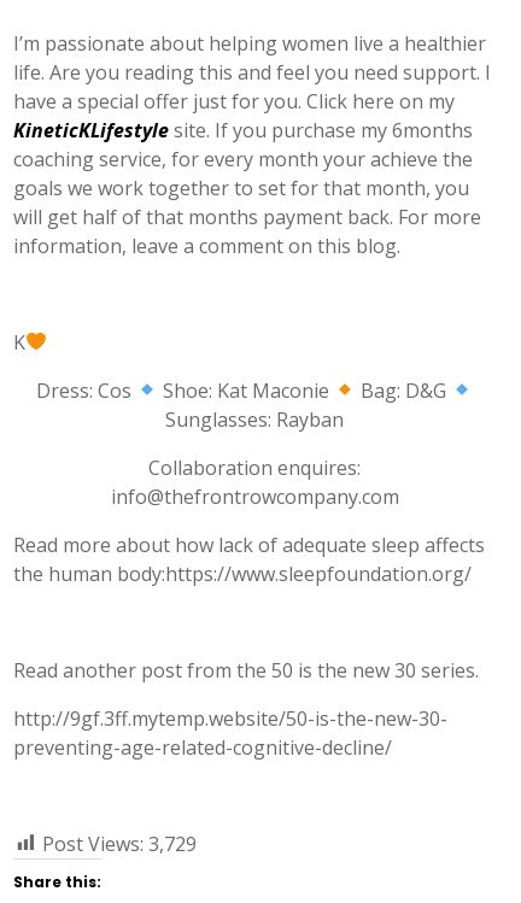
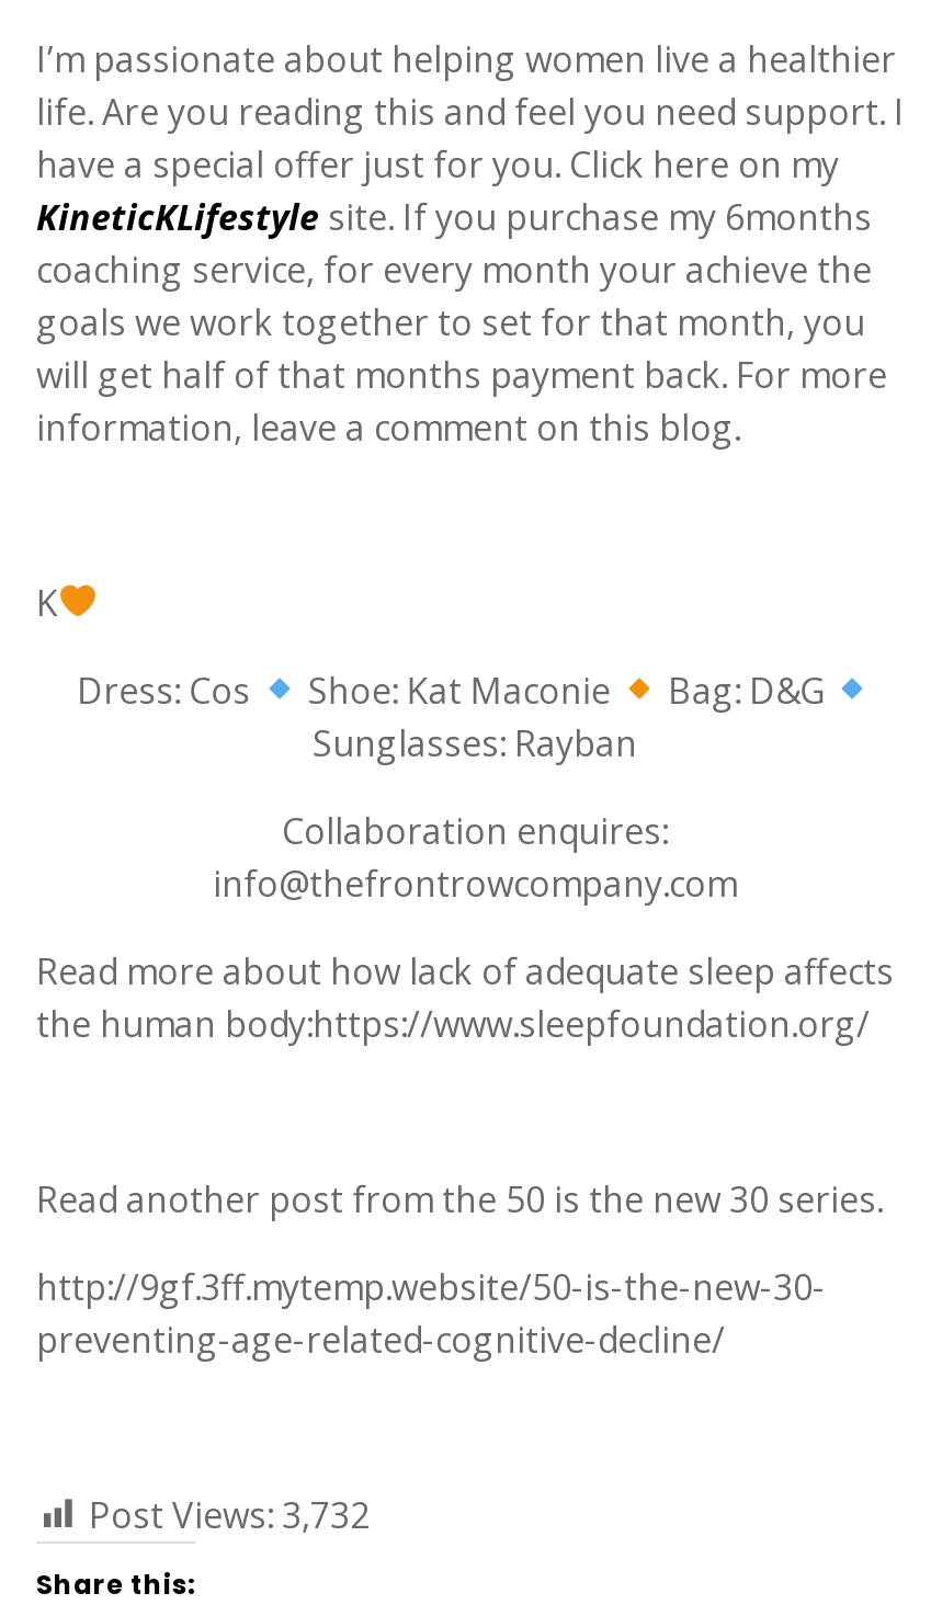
[42,830,197,857] Post Views: 3,729 -> [89,1490,370,1538] Post Views: 3,732

